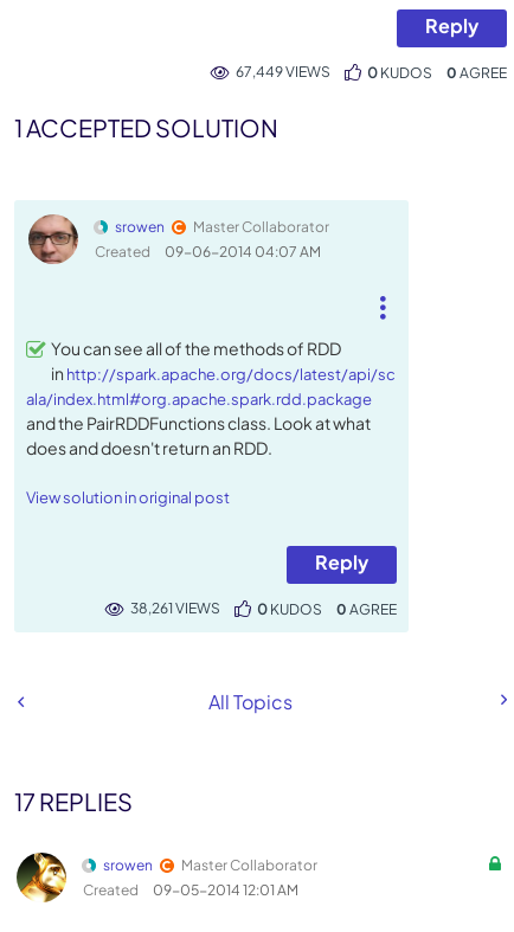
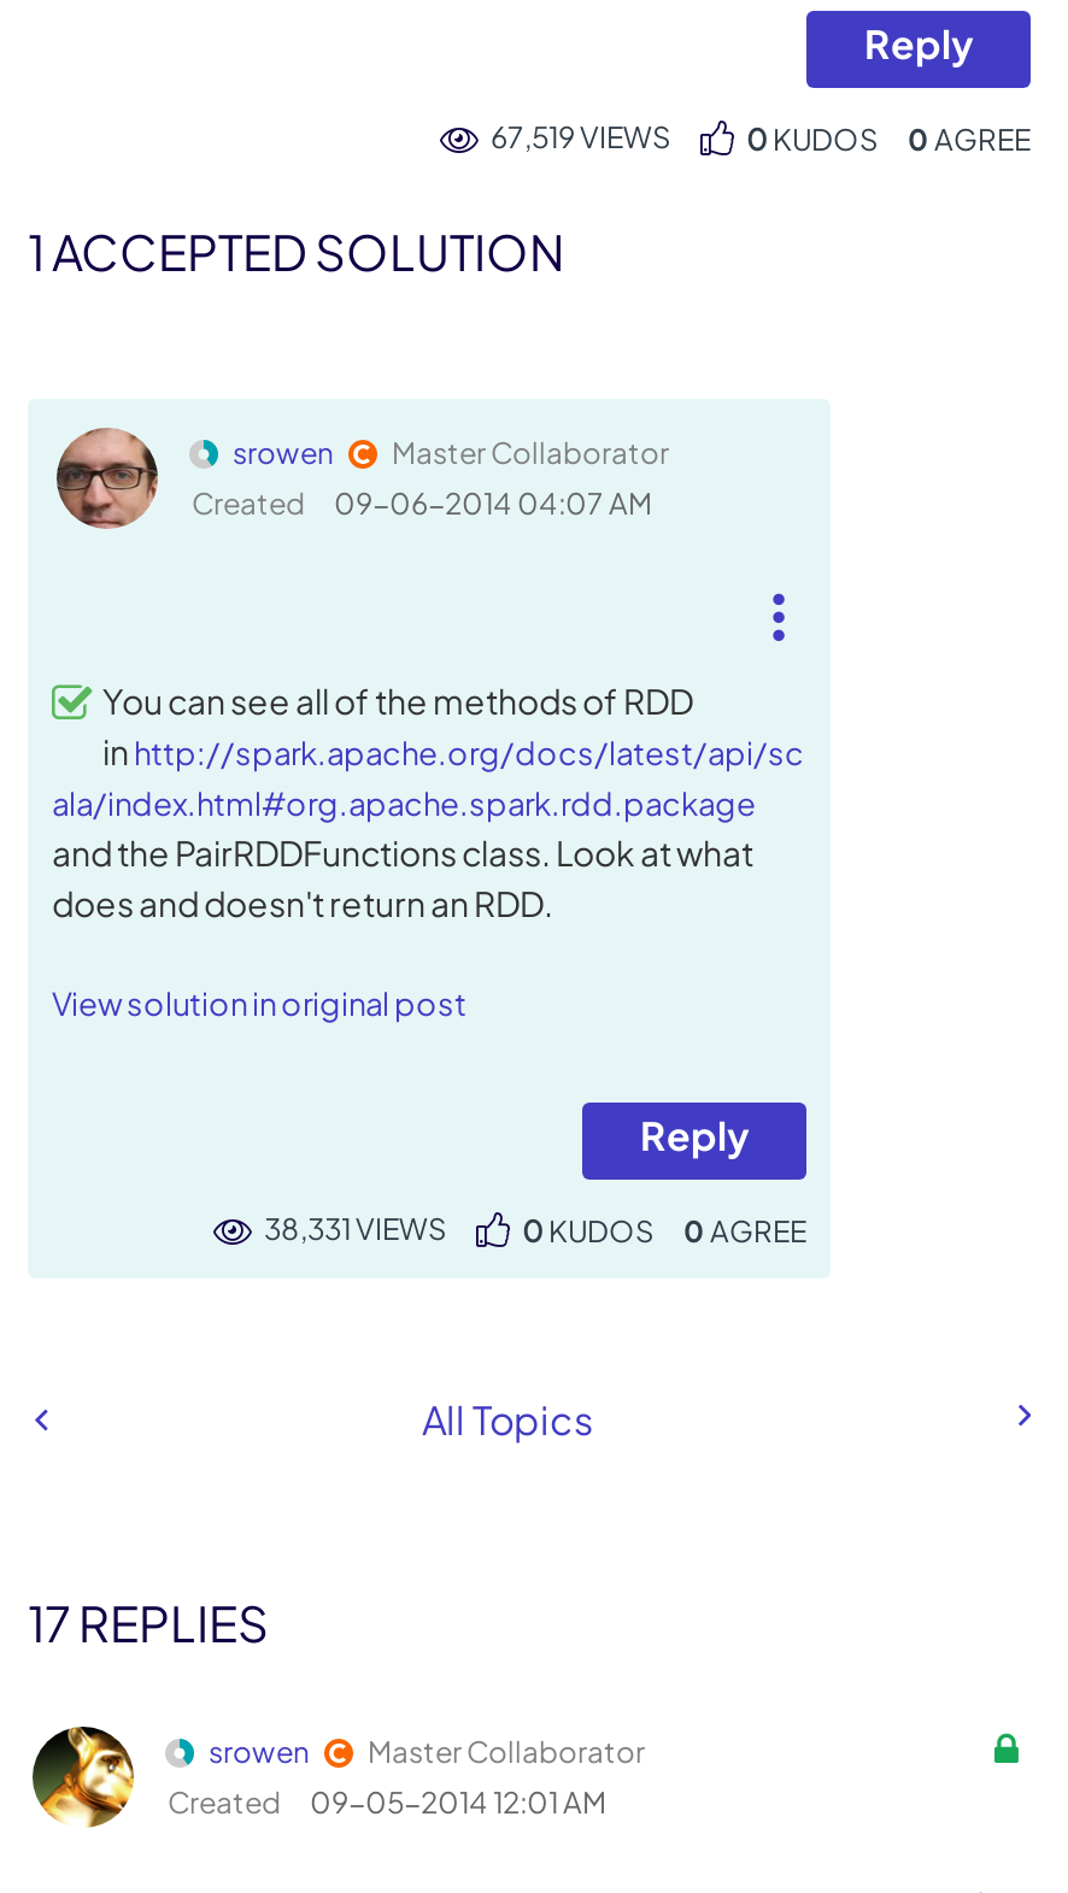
[236,63,330,81] 67,449 VIEWS -> [491,119,671,155] 67,519 VIEWS
[130,599,220,617] 38,261 VIEWS -> [264,1211,447,1247] 38,331 VIEWS

